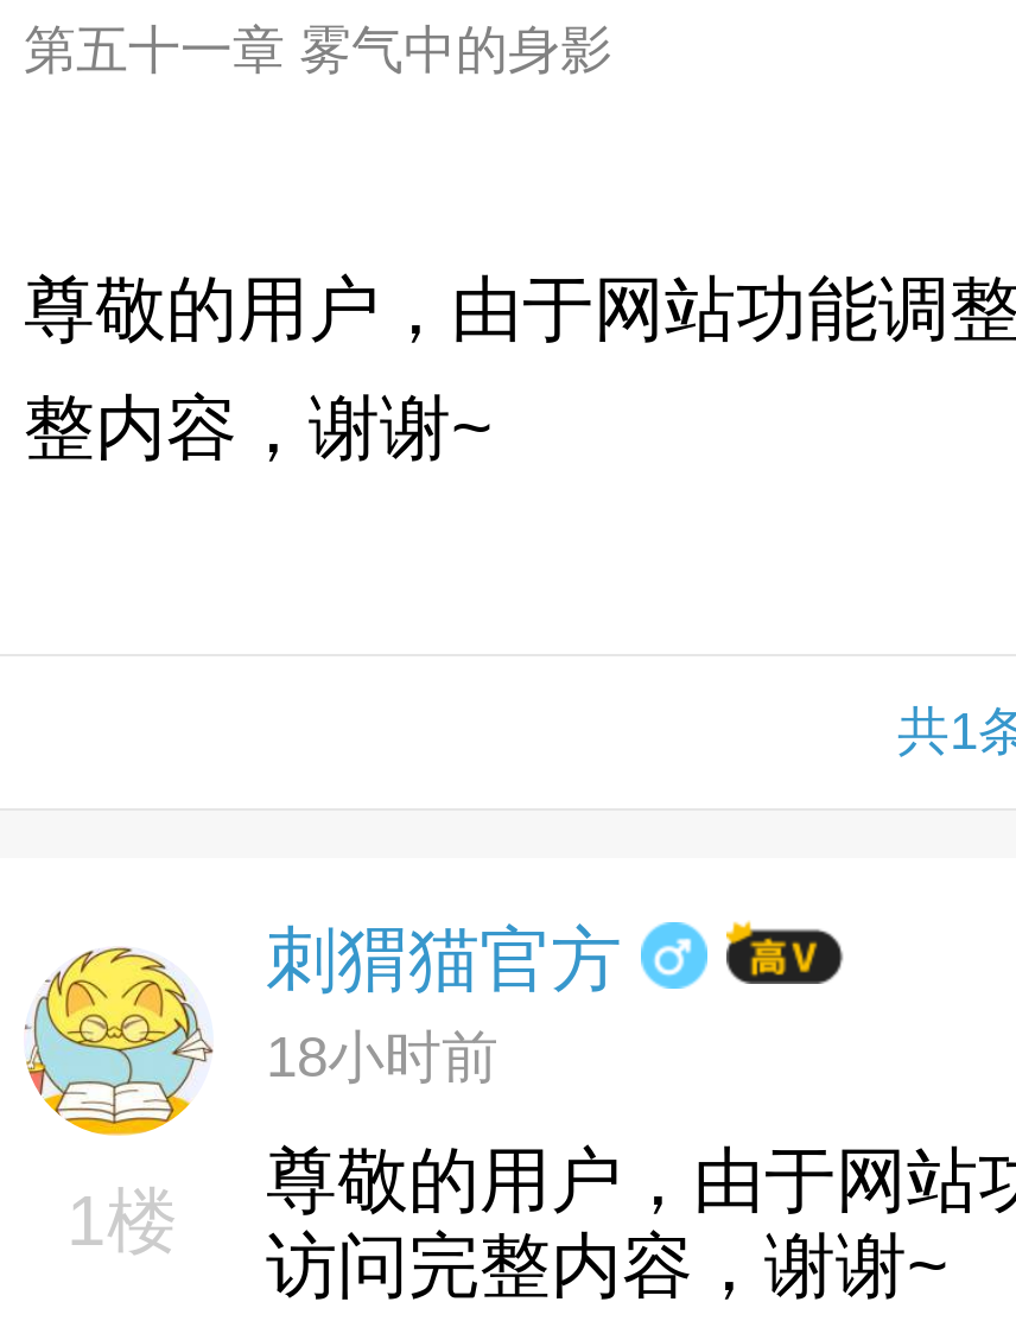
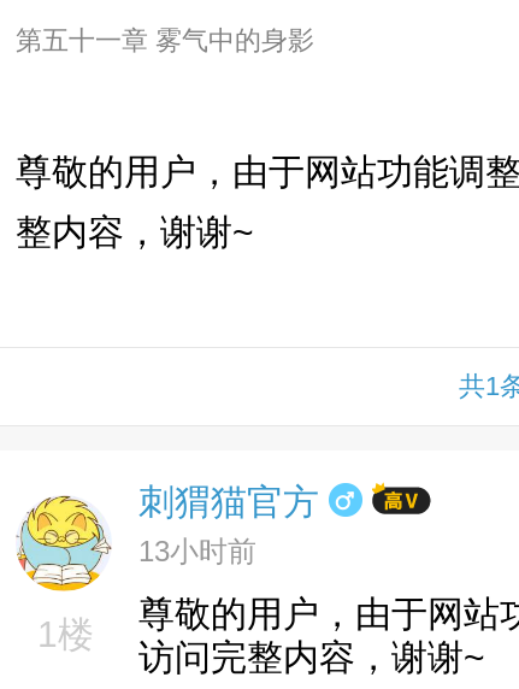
[266,1024,499,1088] 18小时前 -> [138,535,256,567] 13小时前

